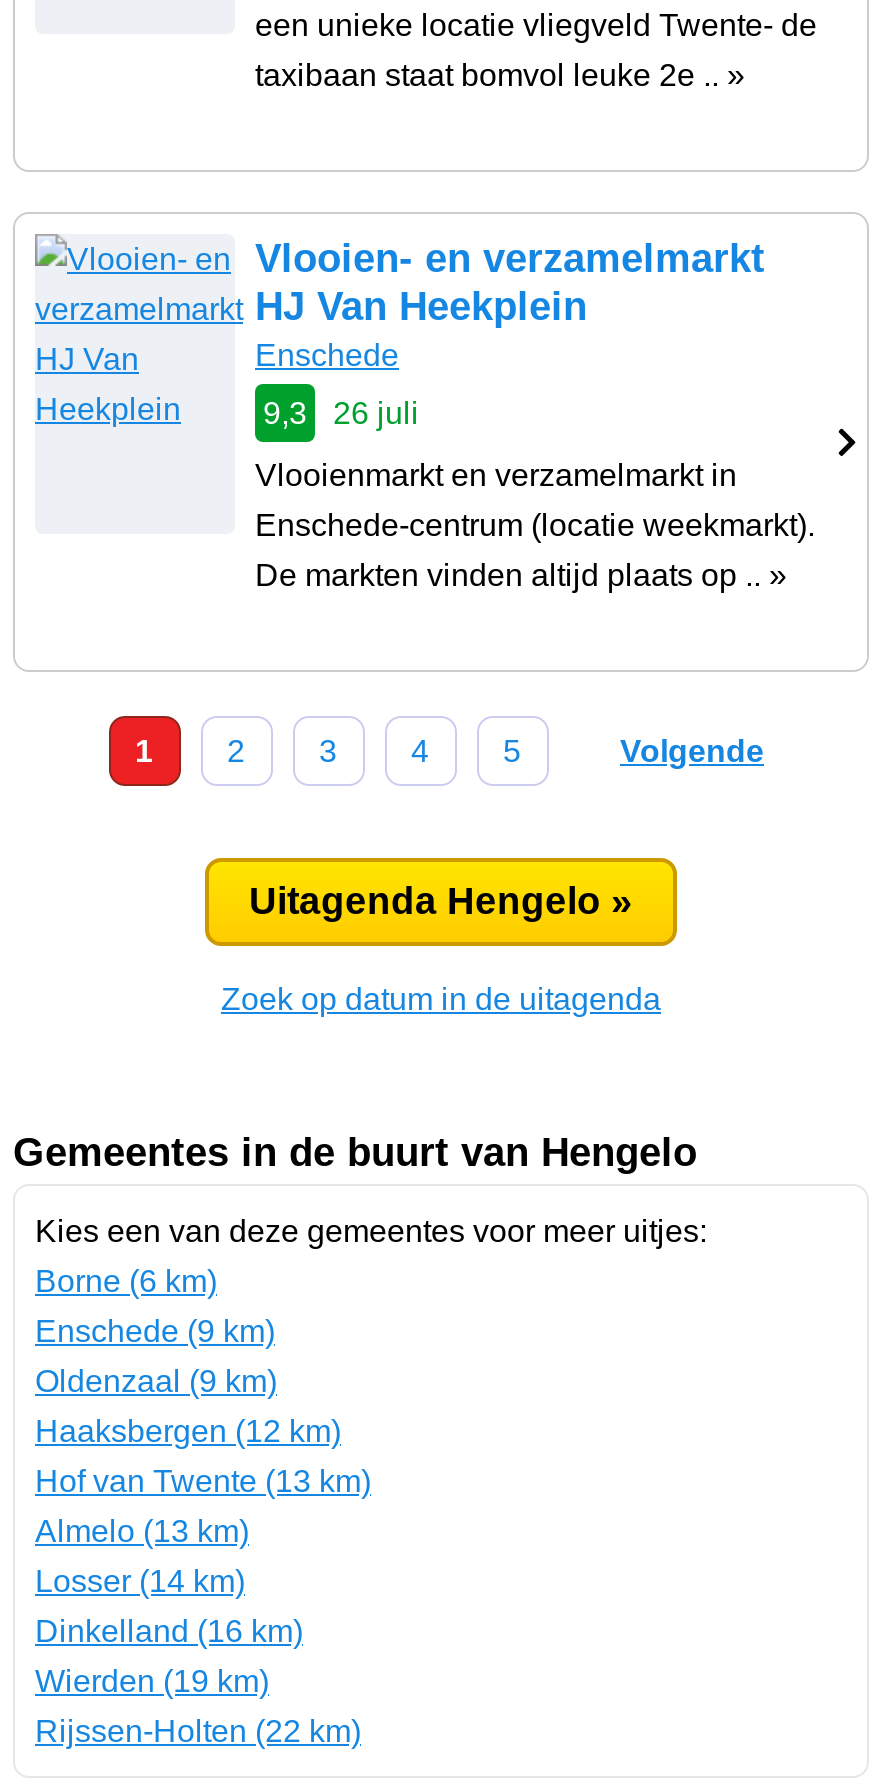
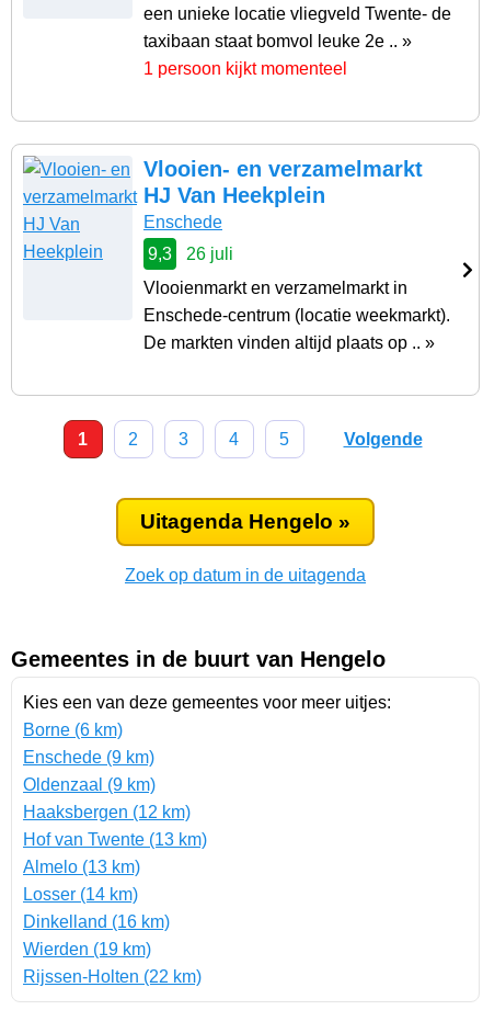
none -> [143,60,347,78] 1 persoon kijkt momenteel

